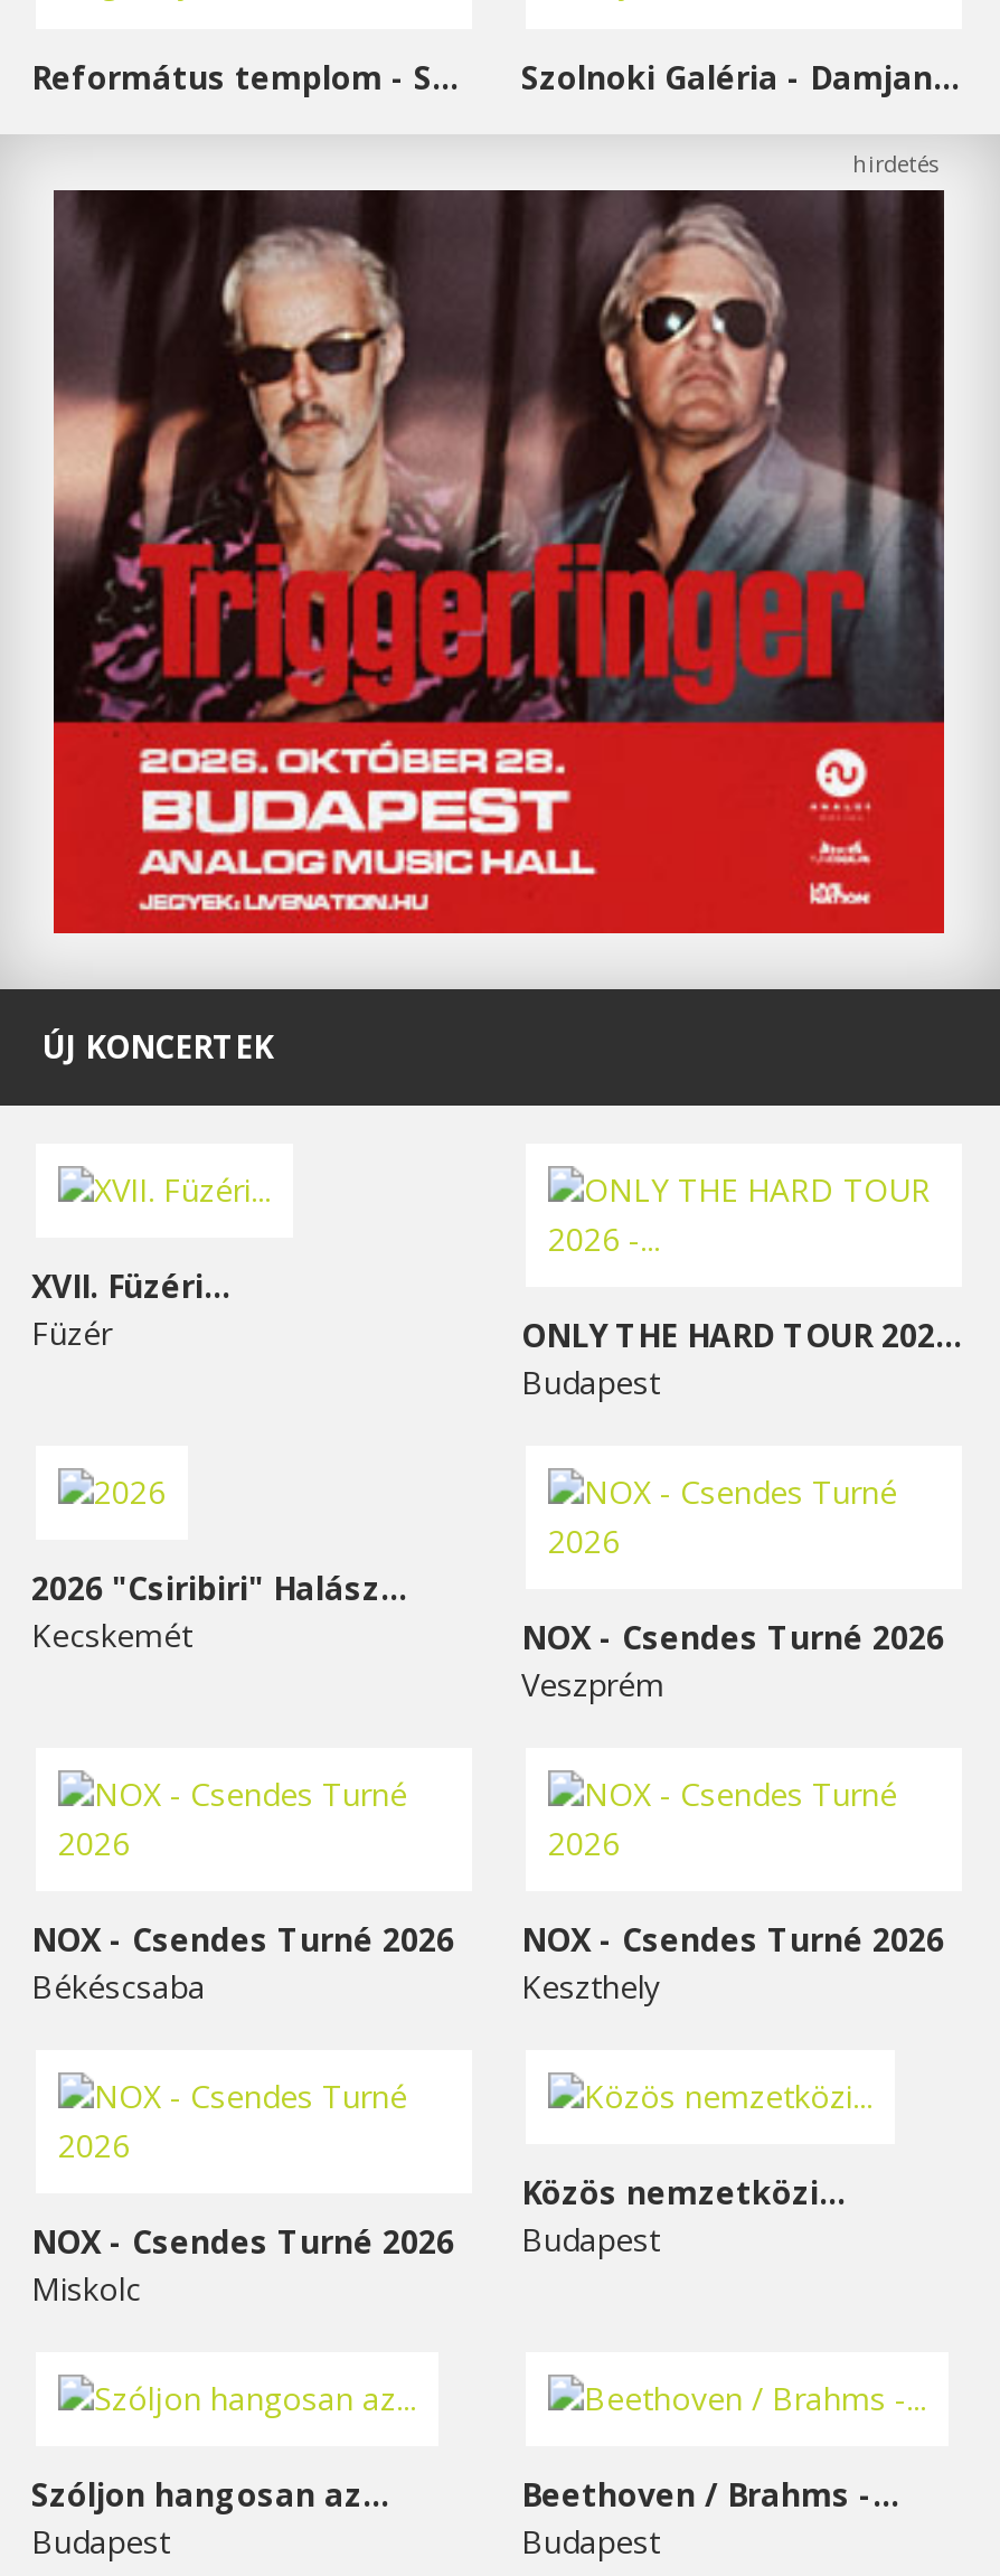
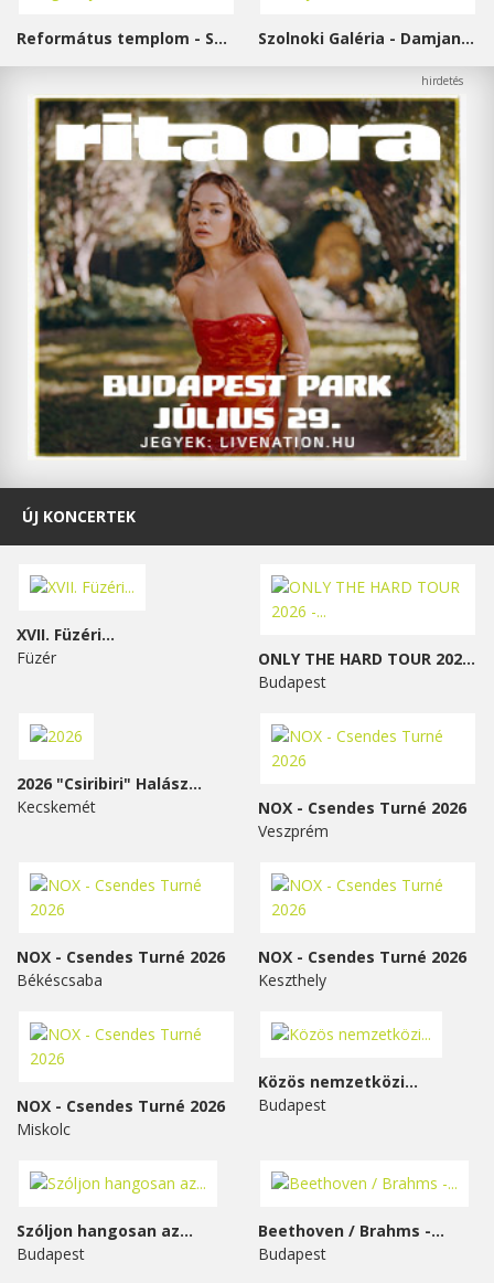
[51,188,946,936] [image] -> [28,94,466,460] [image]

